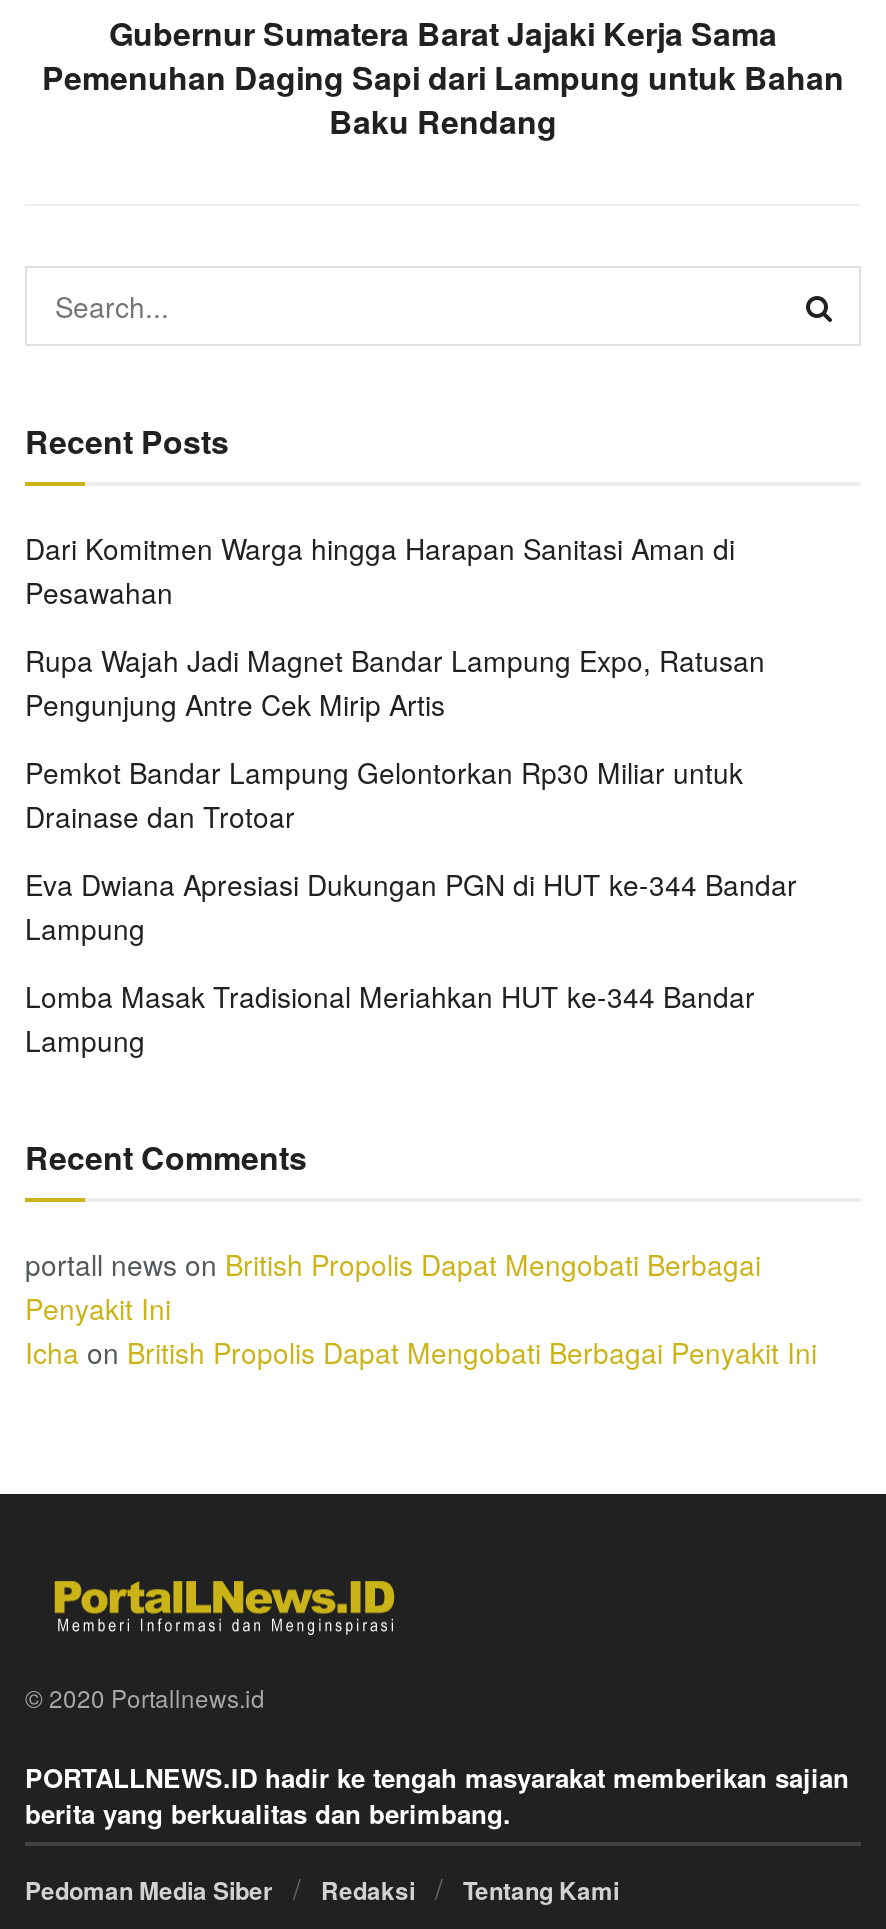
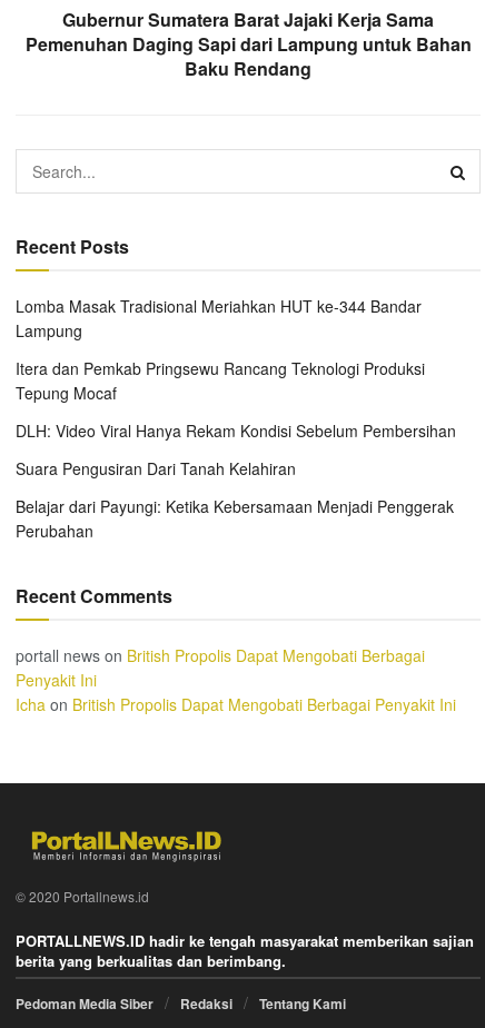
[25,529,797,949] Dari Komitmen Warga hingga Harapan Sanitasi Aman di | Pesawahan | Rupa Wajah Jadi Magnet Bandar Lampung Expo, Ratusan | Pengunjung Antre Cek Mirip Artis | Pemkot Bandar Lampung Gelontorkan Rp30 Miliar untuk | Drainase dan Trotoar | Eva Dwiana Apresiasi Dukungan PGN di HUT ke-344 Bandar | Lampung -> none
moved [25,977,755,1061] -> [16,295,422,342]: Lomba Masak Tradisional Meriahkan HUT ke-344 Bandar | Lampung
none -> [16,358,456,542] Itera dan Pemkab Pringsewu Rancang Teknologi Produksi | Tepung Mocaf | DLH: Video Viral Hanya Rekam Kondisi Sebelum Pembersihan | Suara Pengusiran Dari Tanah Kelahiran | Belajar dari Payungi: Ketika Kebersamaan Menjadi Penggerak | Perubahan

